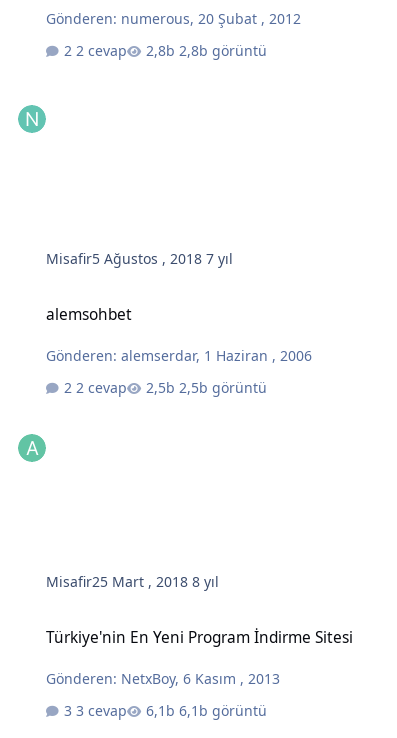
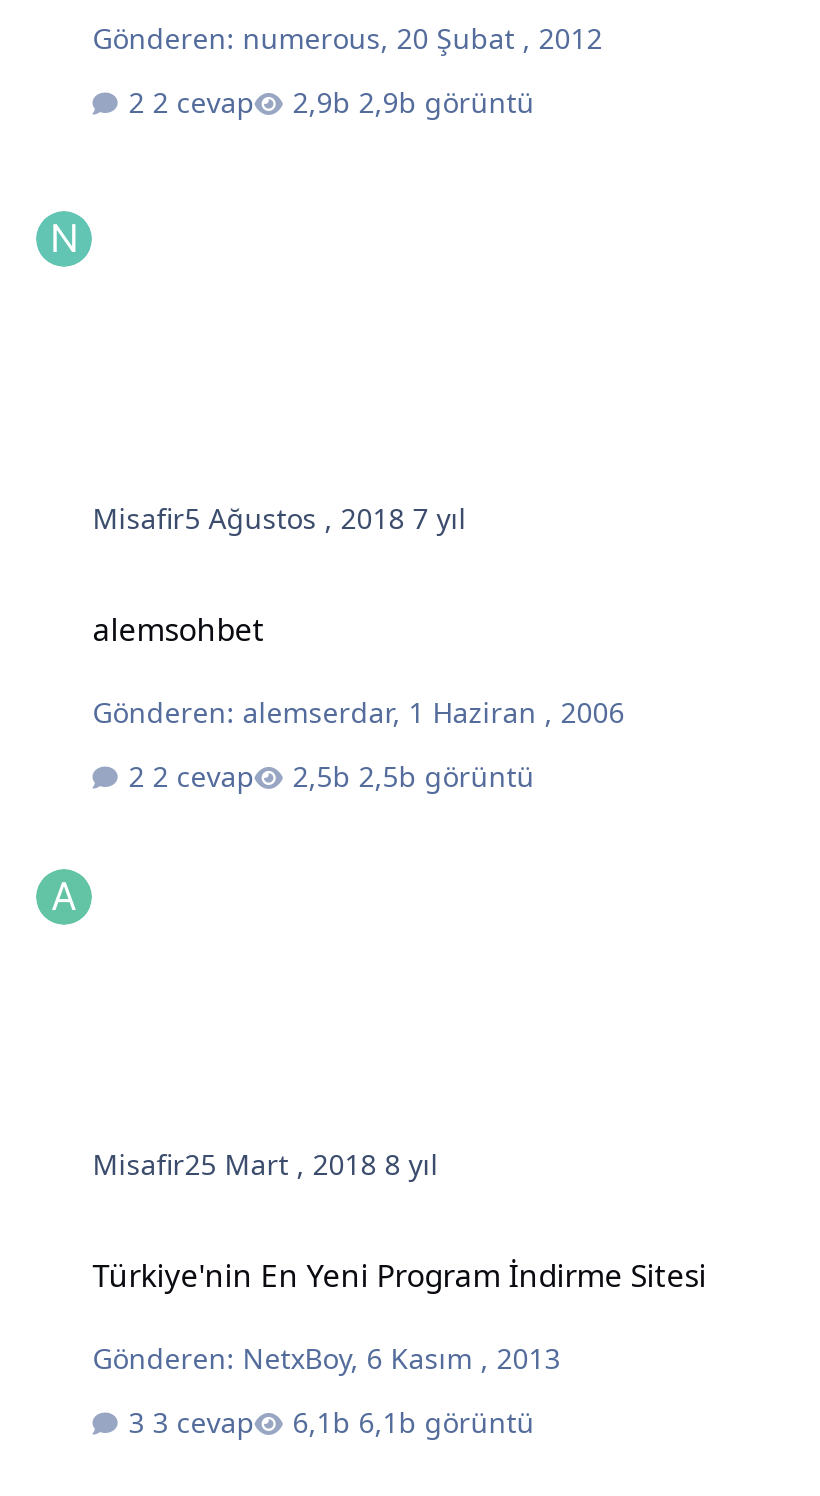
[179,41,267,60] 2,8b görüntü -> [358,83,534,121] 2,9b görüntü

